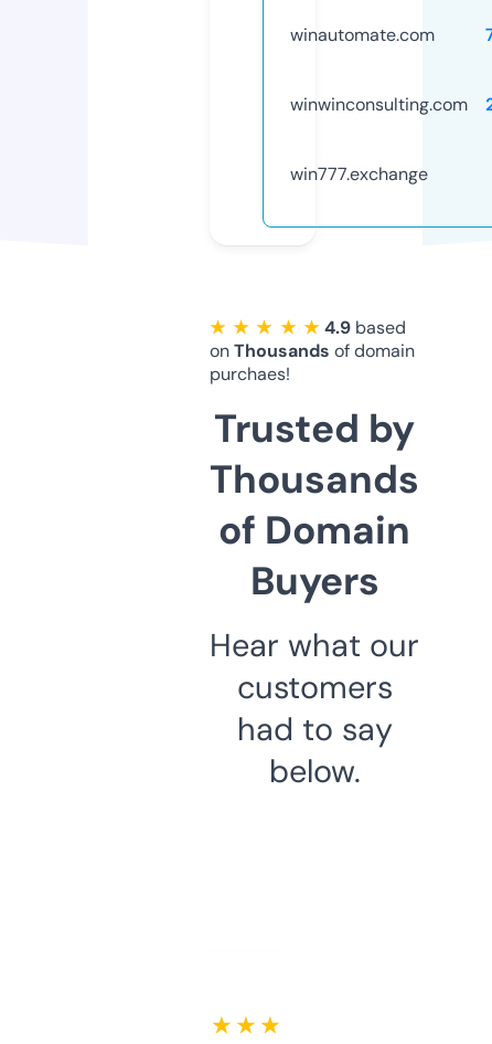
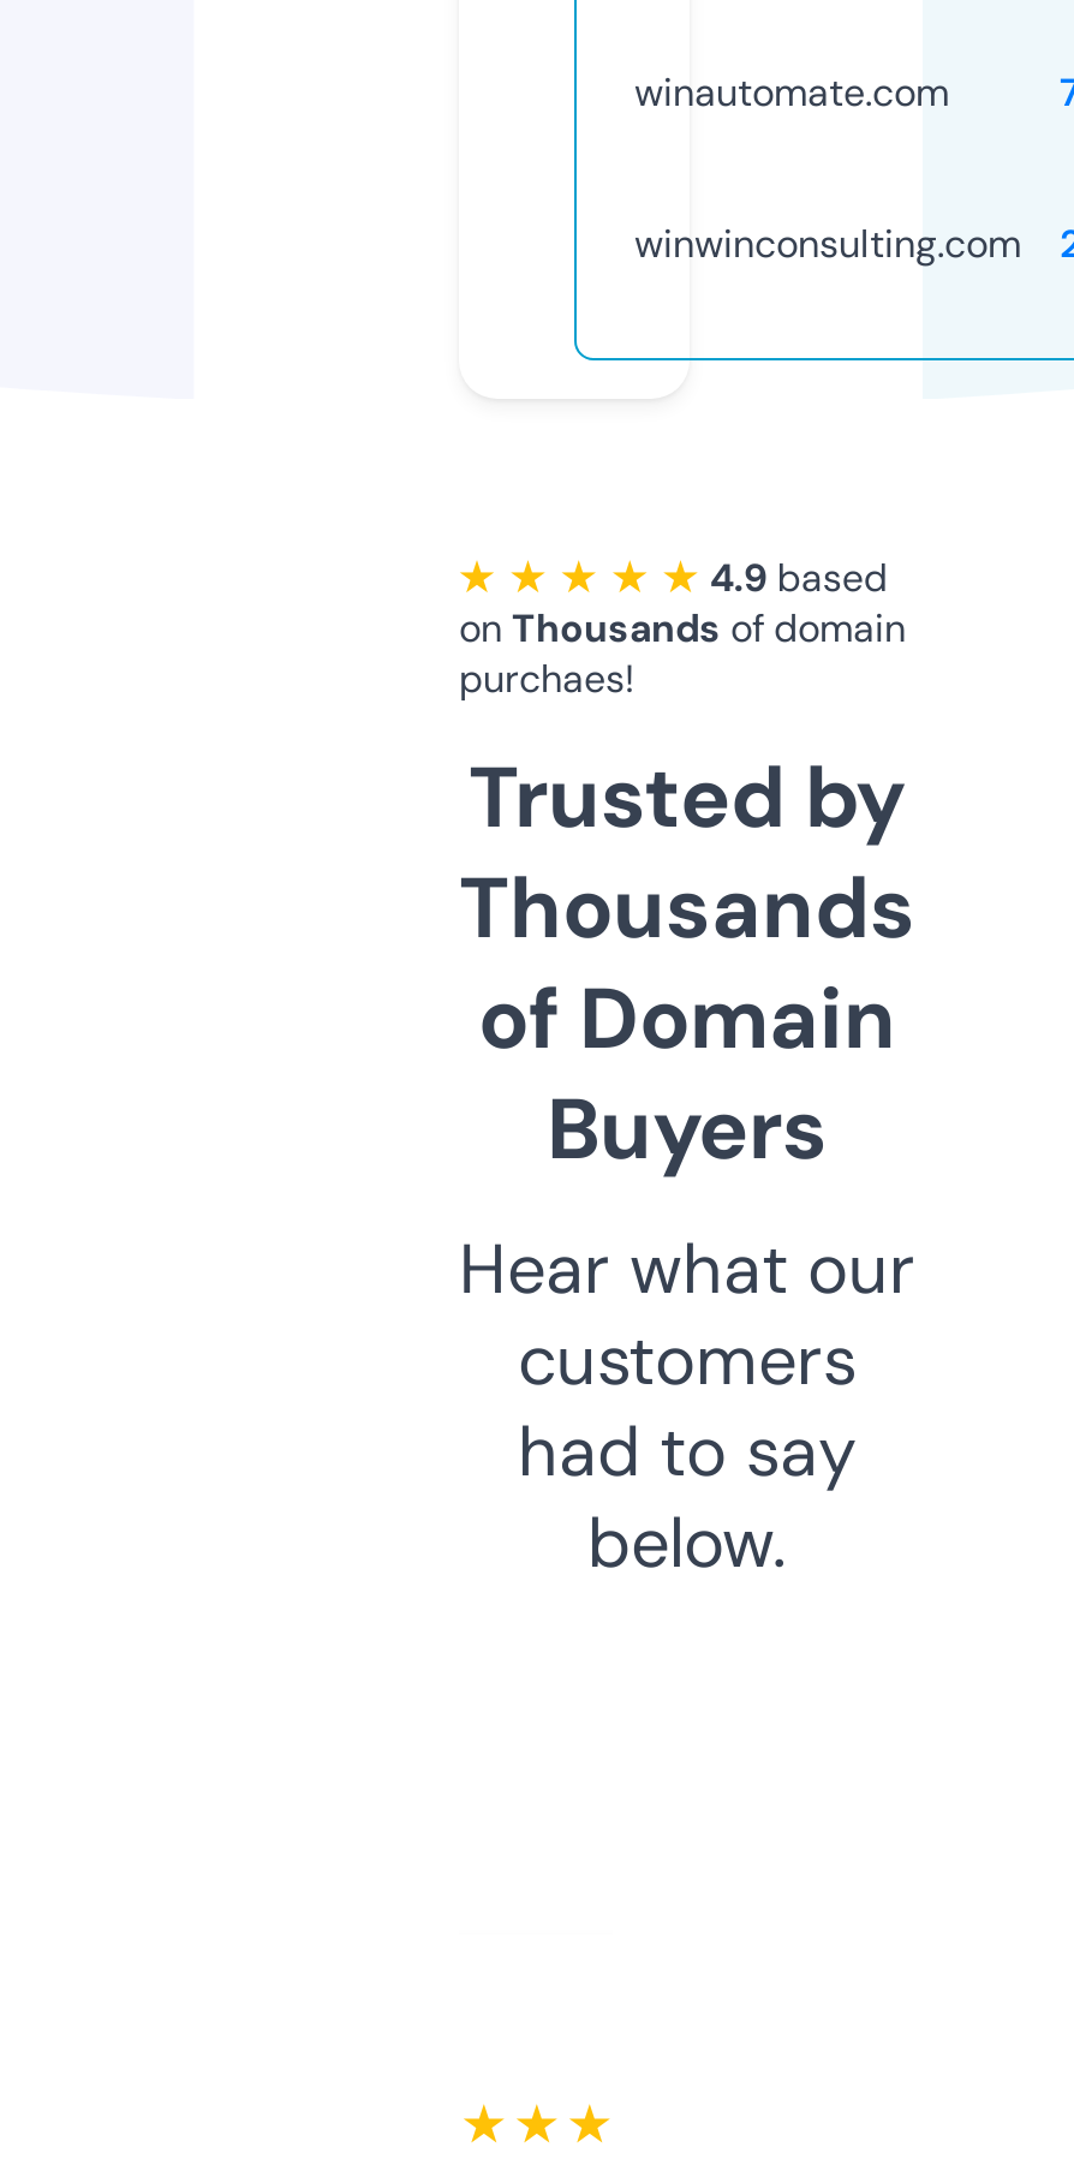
[290,162,428,185] win777.exchange -> none

